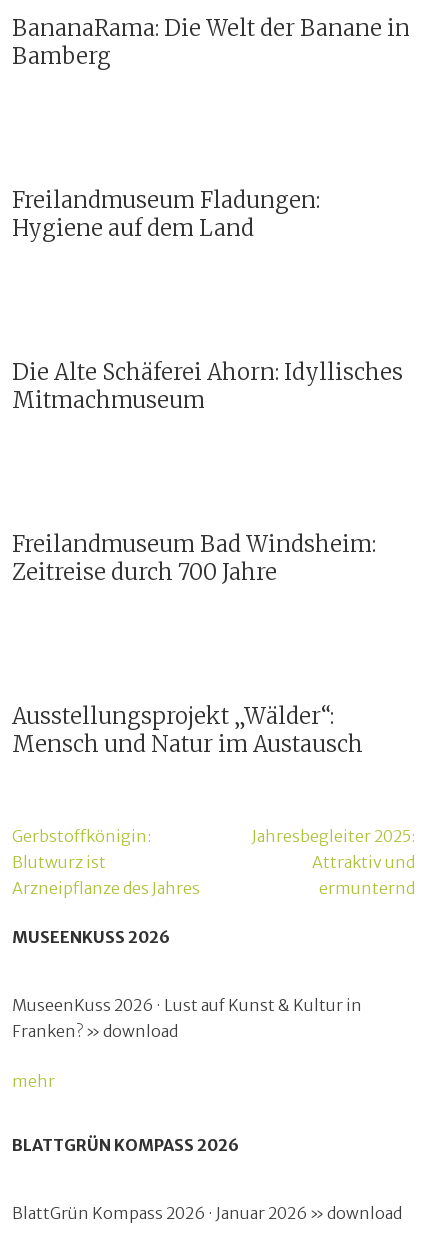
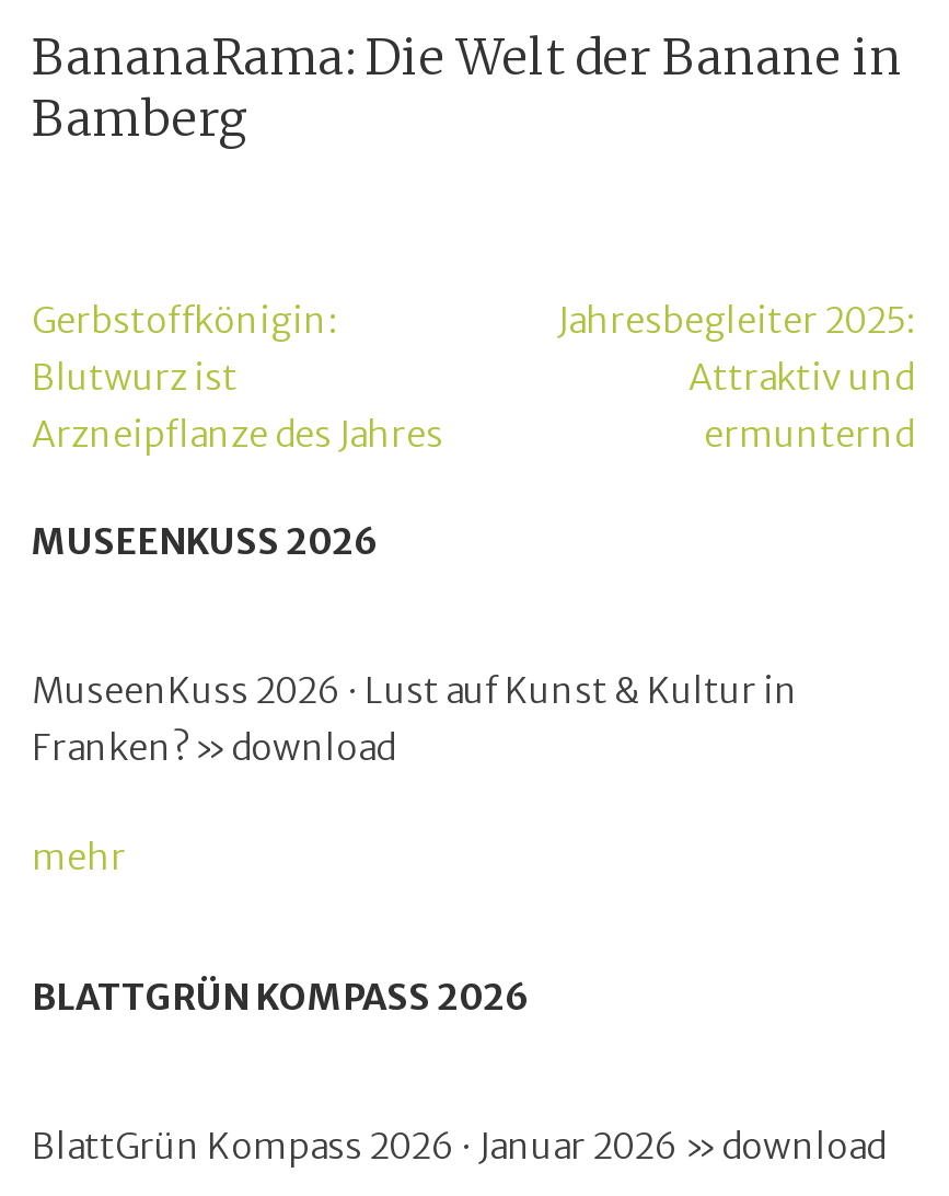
[12,185,320,241] Freilandmuseum Fladungen: | Hygiene auf dem Land -> none
[12,357,403,413] Die Alte Schäferei Ahorn: Idyllisches | Mitmachmuseum -> none
[12,529,376,585] Freilandmuseum Bad Windsheim: | Zeitreise durch 700 Jahre -> none
[12,701,363,757] Ausstellungsprojekt „Wälder“: | Mensch und Natur im Austausch -> none

